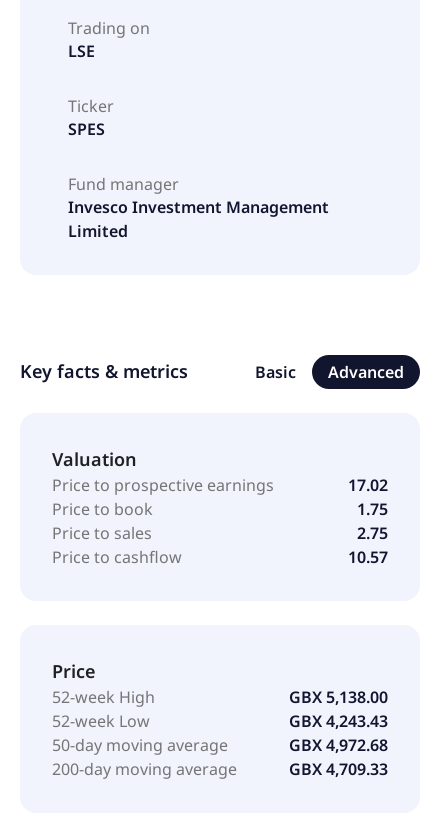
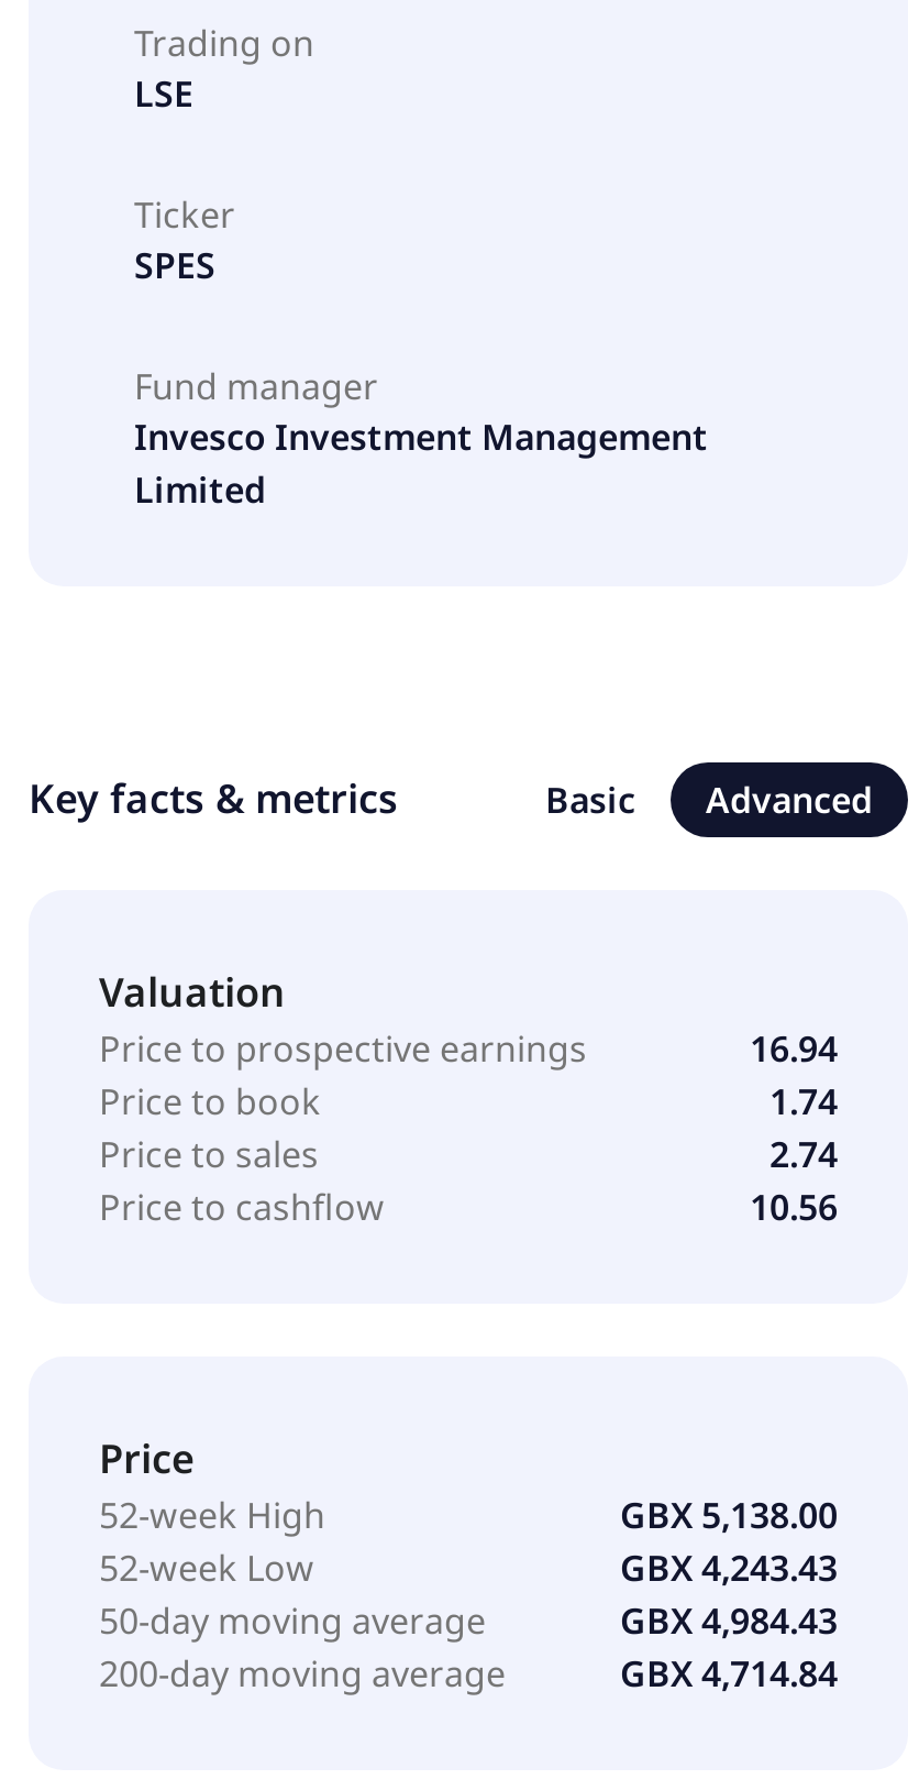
[348,474,388,496] 17.02 -> [750,1023,838,1072] 16.94
[357,498,388,520] 1.75 -> [769,1076,838,1125] 1.74
[357,522,388,544] 2.75 -> [769,1129,838,1177] 2.74
[348,546,388,568] 10.57 -> [750,1182,838,1230] 10.56
[289,734,388,756] GBX 4,972.68 -> [620,1595,838,1644] GBX 4,984.43
[289,758,388,780] GBX 4,709.33 -> [620,1648,838,1697] GBX 4,714.84

